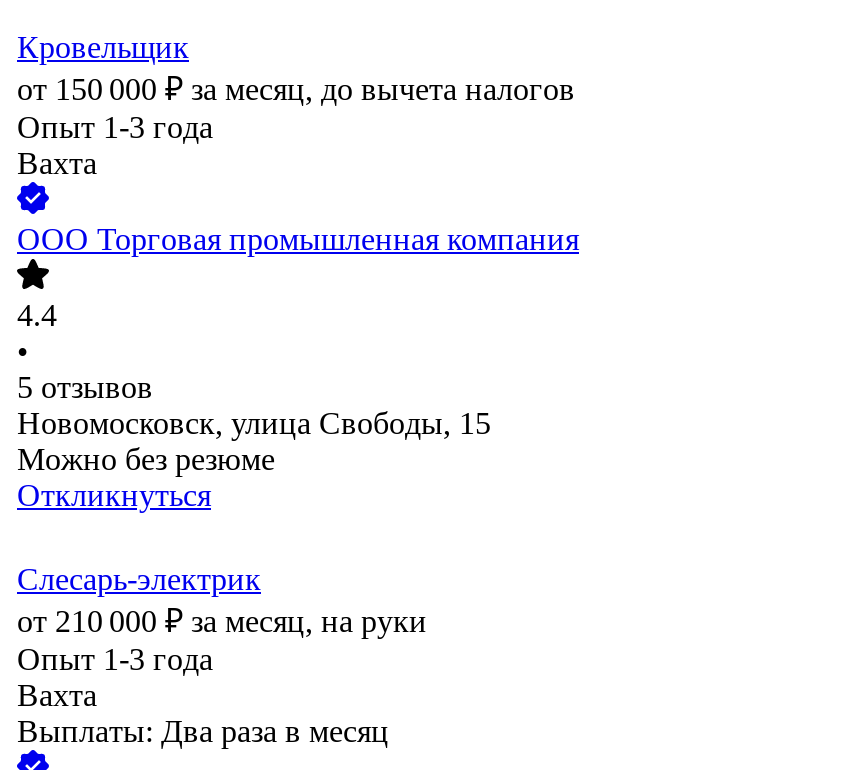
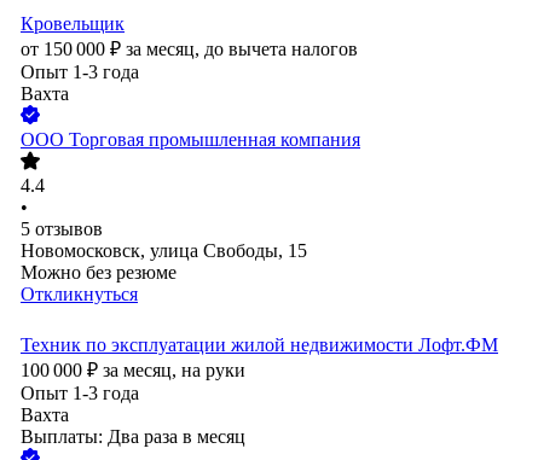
[17,563,427,639] Слесарь-электрик | от 210 000 ₽ за месяц, на руки -> [21,335,498,381] Техник по эксплуатации жилой недвижимости Лофт.ФМ | 100 000 ₽ за месяц, на руки

